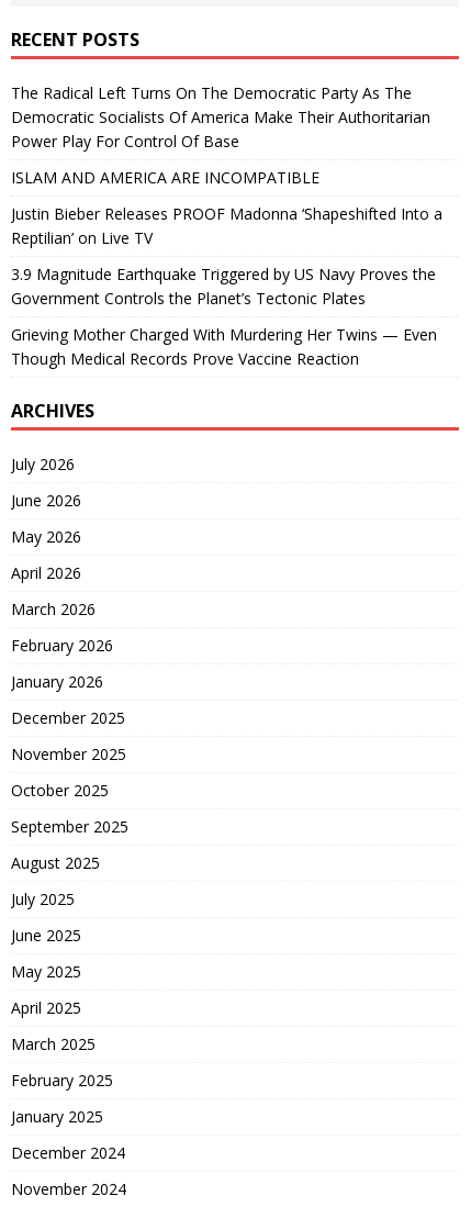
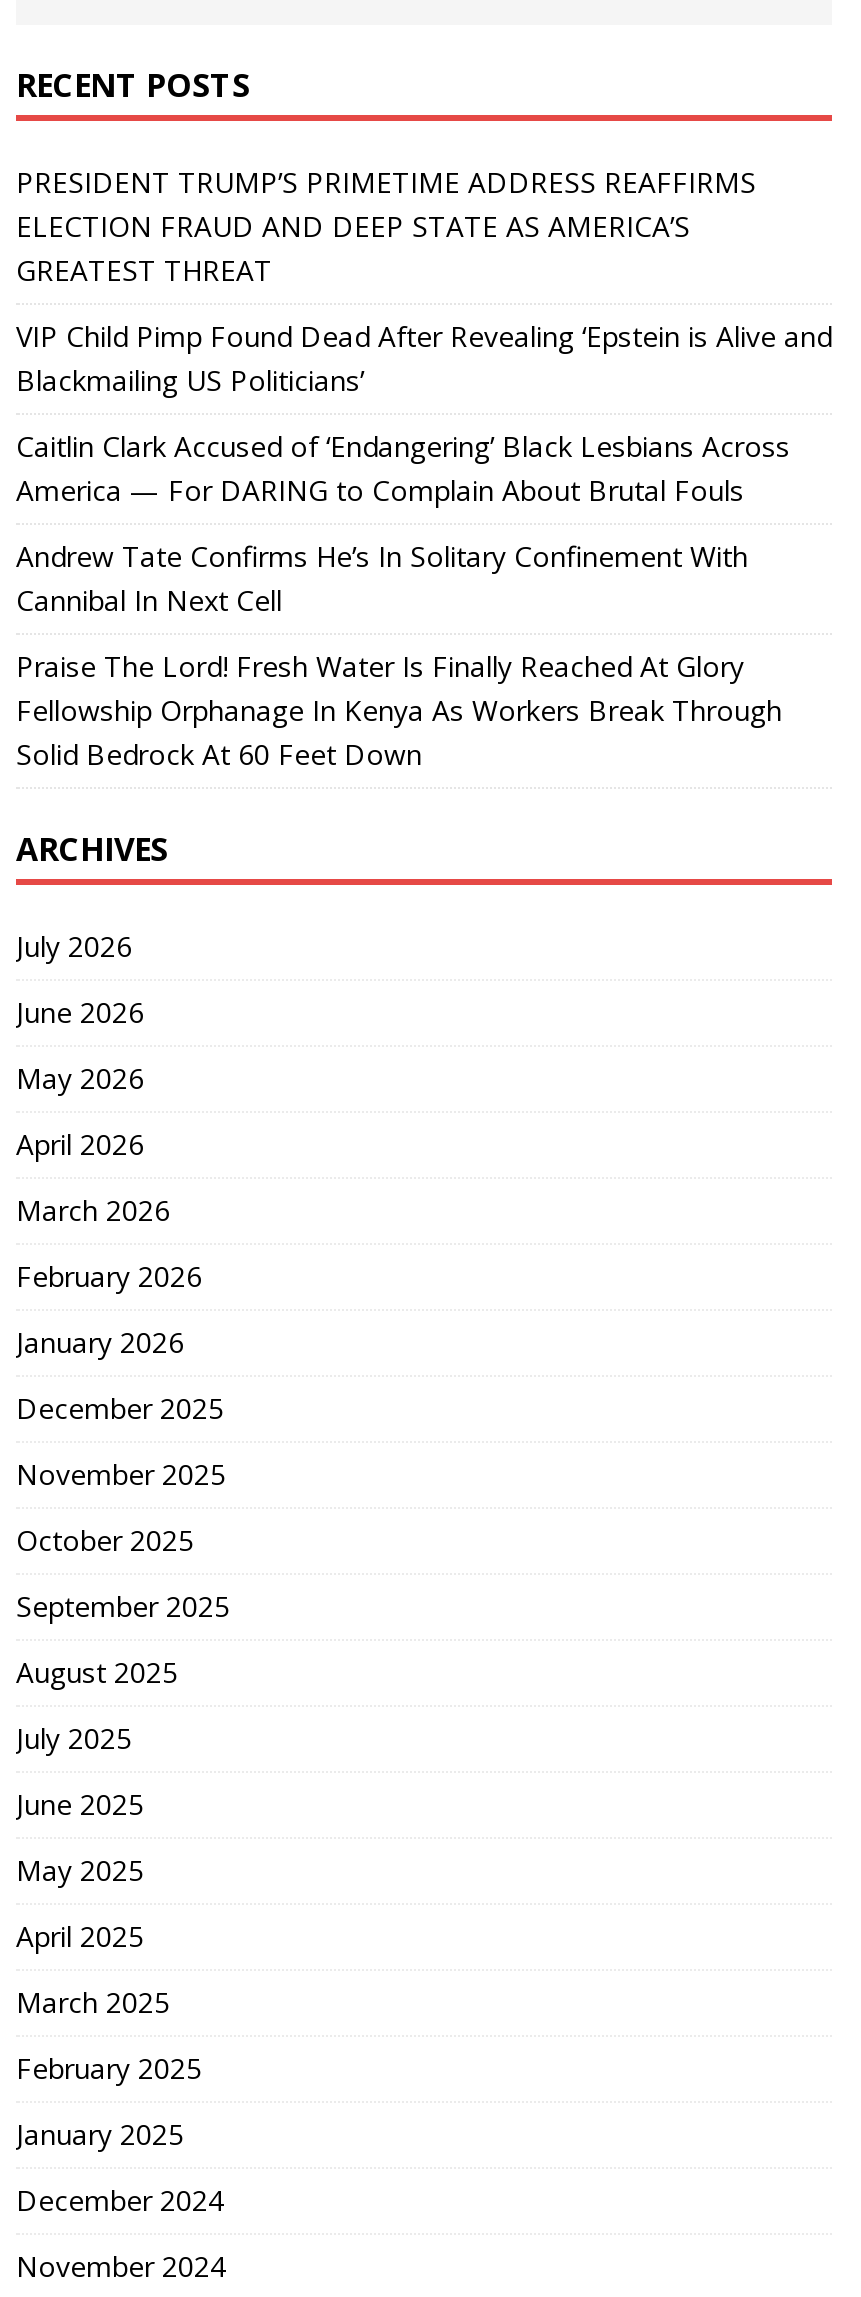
[11,82,430,151] The Radical Left Turns On The Democratic Party As The | Democratic Socialists Of America Make Their Authoritarian | Power Play For Control Of Base -> [16,163,756,289] PRESIDENT TRUMP’S PRIMETIME ADDRESS REAFFIRMS | ELECTION FRAUD AND DEEP STATE AS AMERICA’S | GREATEST THREAT
[11,167,319,188] ISLAM AND AMERICA ARE INCOMPATIBLE -> [16,317,832,399] VIP Child Pimp Found Dead After Revealing ‘Epstein is Alive and | Blackmailing US Politicians’
[11,203,442,248] Justin Bieber Releases PROOF Madonna ‘Shapeshifted Into a | Reptilian’ on Live TV -> [16,427,790,509] Caitlin Clark Accused of ‘Endangering’ Black Lesbians Across | America — For DARING to Complain About Brutal Fouls
[11,263,436,308] 3.9 Magnitude Earthquake Triggered by US Navy Proves the | Government Controls the Planet’s Tectonic Plates -> [16,537,748,619] Andrew Tate Confirms He’s In Solitary Confinement With | Cannibal In Next Cell
[11,324,437,369] Grieving Mother Charged With Murdering Her Twins — Even | Though Medical Records Prove Vaccine Reaction -> [16,647,782,773] Praise The Lord! Fresh Water Is Finally Reached At Glory | Fellowship Orphanage In Kenya As Workers Break Through | Solid Bedrock At 60 Feet Down

